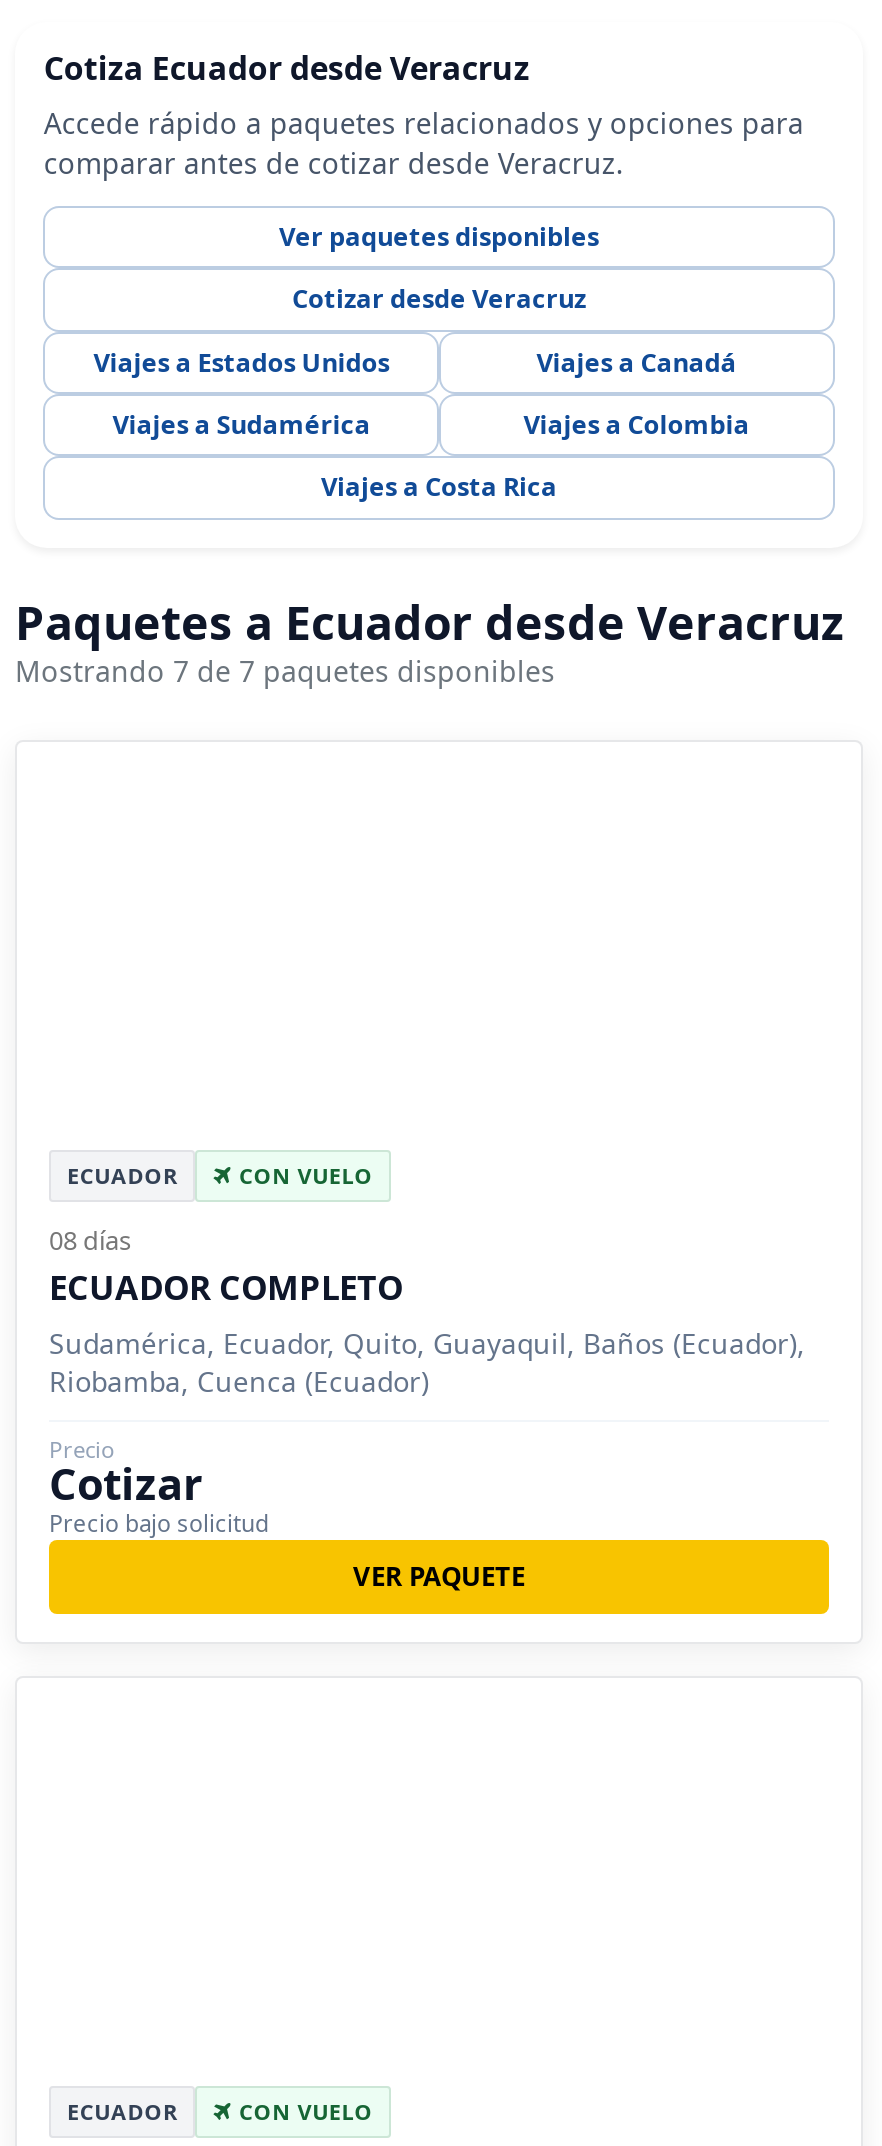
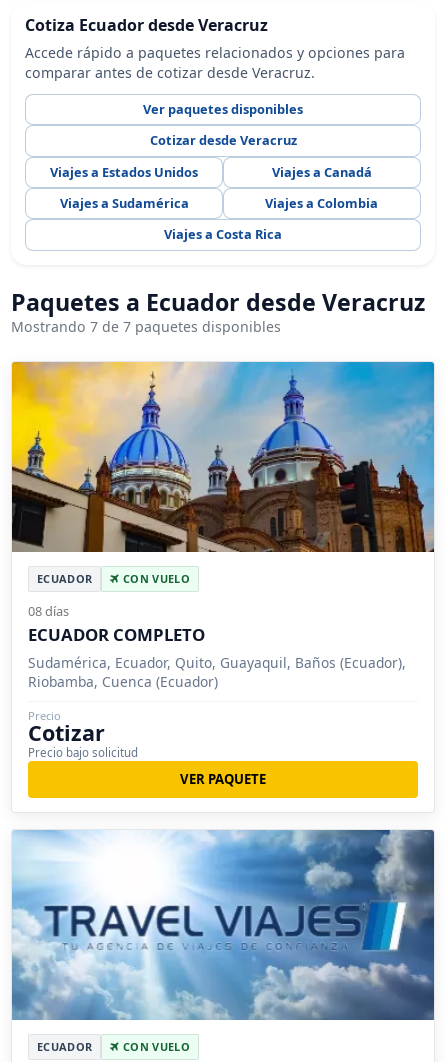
none -> [11,361,435,553] [image]
none -> [11,829,435,1021] [image]

